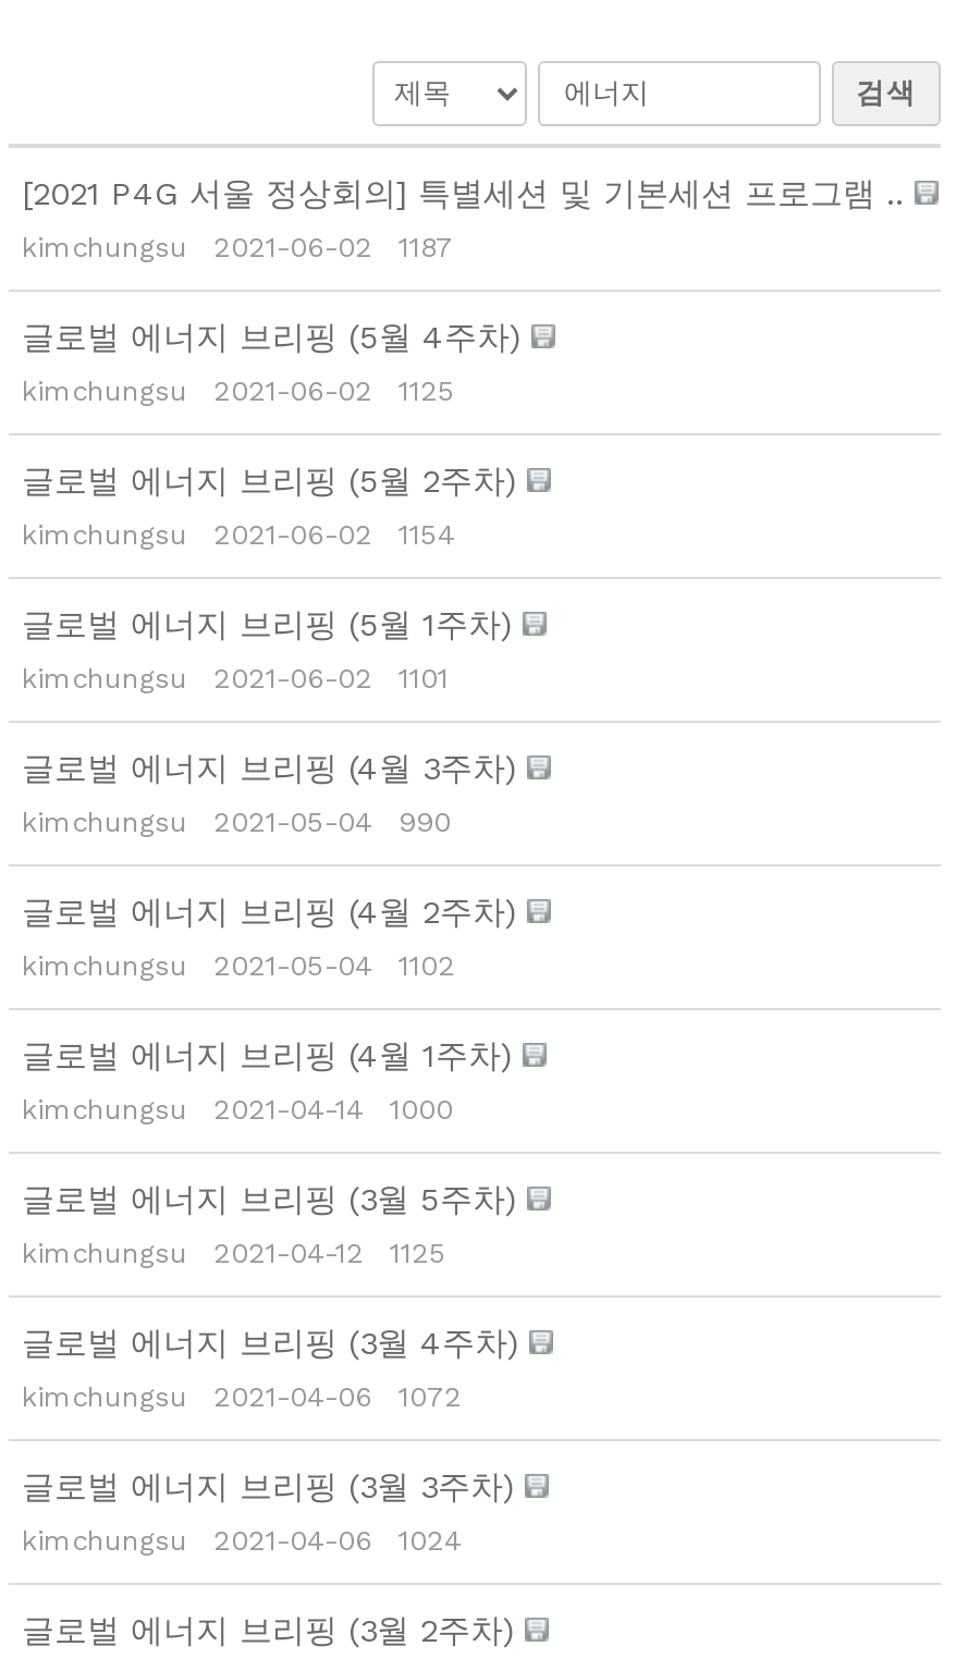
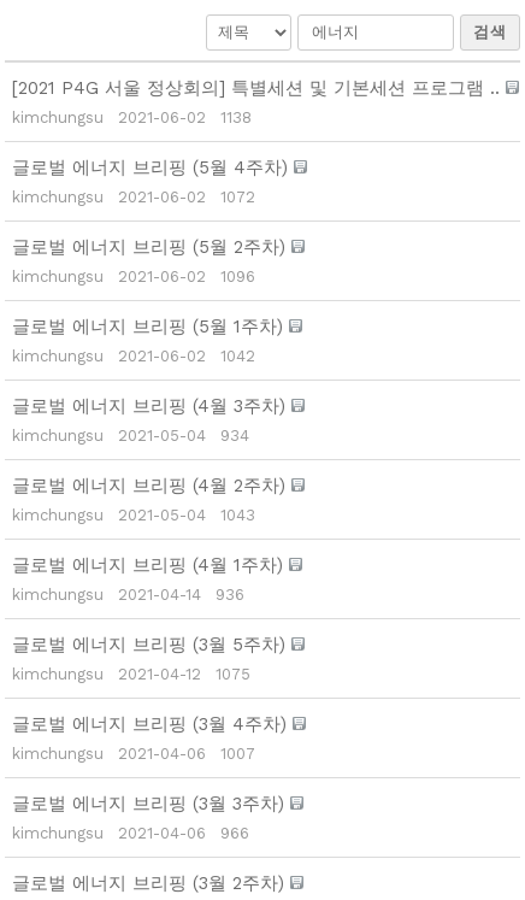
[22,230,453,263] kimchungsu 2021-06-02 1187 -> [12,108,252,126] kimchungsu 2021-06-02 1138
[22,374,455,406] kimchungsu 2021-06-02 1125 -> [12,187,255,206] kimchungsu 2021-06-02 1072
[22,517,455,550] kimchungsu 2021-06-02 1154 -> [12,267,255,285] kimchungsu 2021-06-02 1096
[22,661,449,694] kimchungsu 2021-06-02 1101 -> [12,347,255,365] kimchungsu 2021-06-02 1042
[22,805,451,837] kimchungsu 2021-05-04 990 -> [12,426,249,444] kimchungsu 2021-05-04 934
[22,948,455,981] kimchungsu 2021-05-04 1102 -> [12,506,255,524] kimchungsu 2021-05-04 1043
[22,1092,453,1125] kimchungsu 2021-04-14 1000 -> [12,585,244,603] kimchungsu 2021-04-14 936
[22,1236,446,1268] kimchungsu 2021-04-12 1125 -> [12,665,250,683] kimchungsu 2021-04-12 1075
[22,1379,462,1412] kimchungsu 2021-04-06 1072 -> [12,744,255,762] kimchungsu 2021-04-06 1007
[22,1523,462,1556] kimchungsu 2021-04-06 1024 -> [12,824,249,842] kimchungsu 2021-04-06 966

